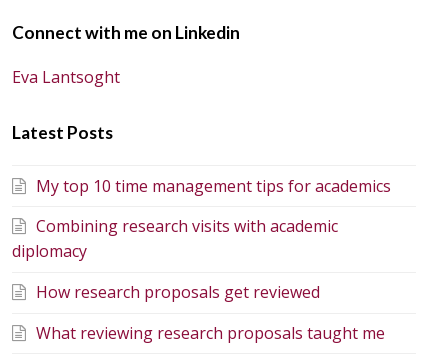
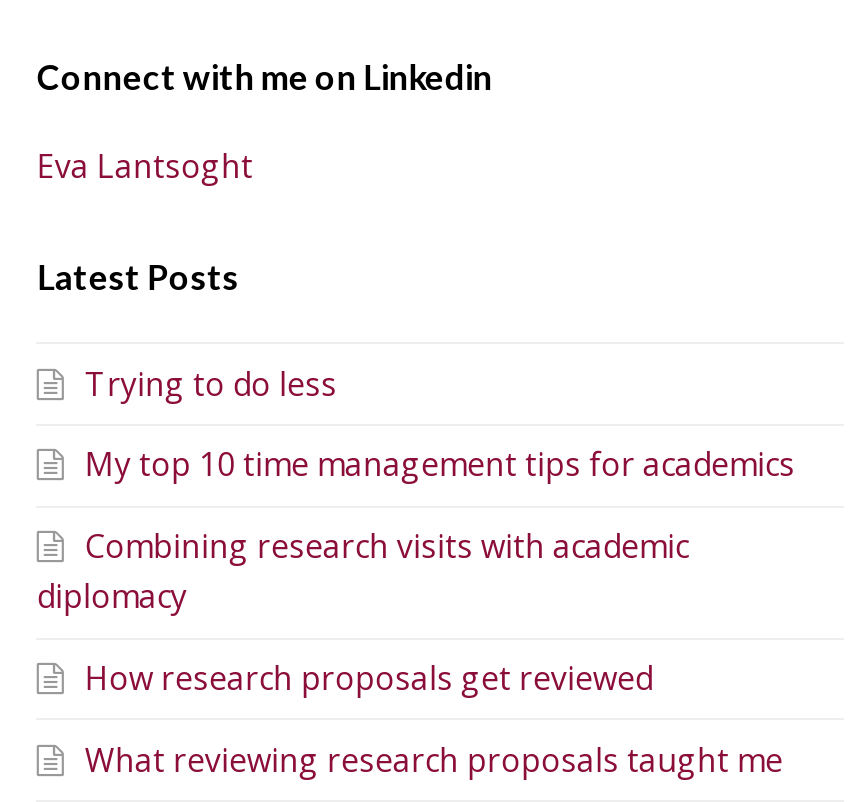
none -> [85,361,337,405] Trying to do less

